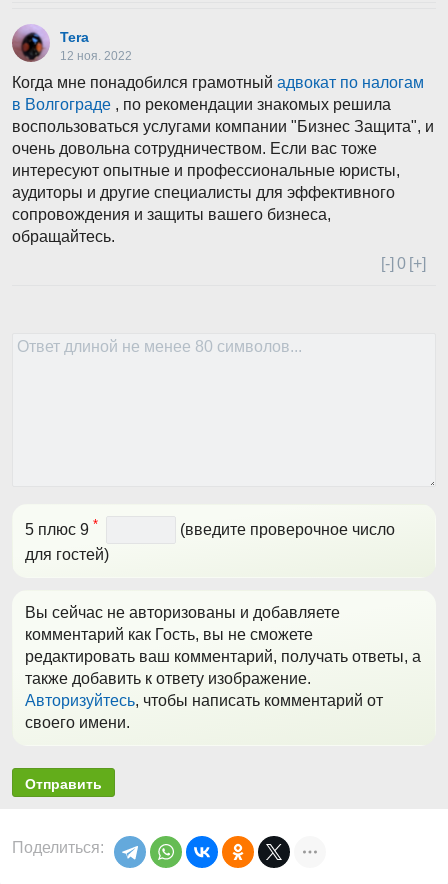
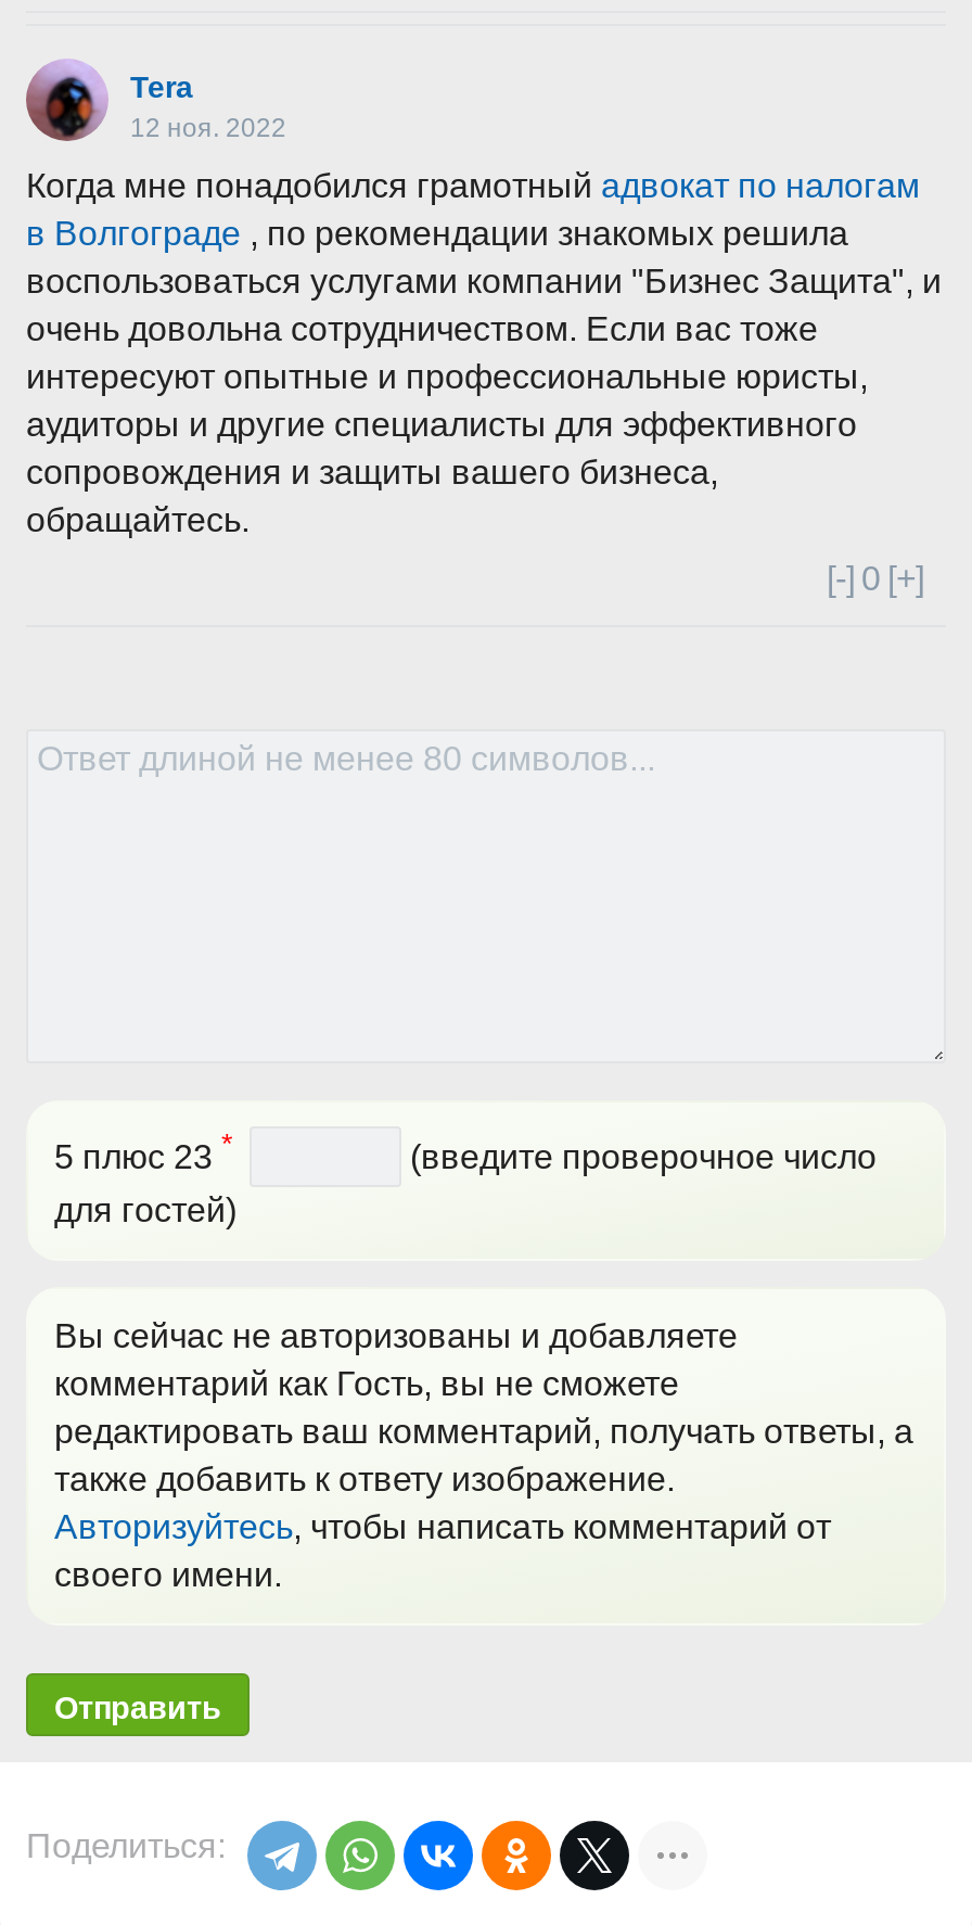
[25,517,98,538] 5 плюс 9 * -> [54,1129,232,1175] 5 плюс 23 *

